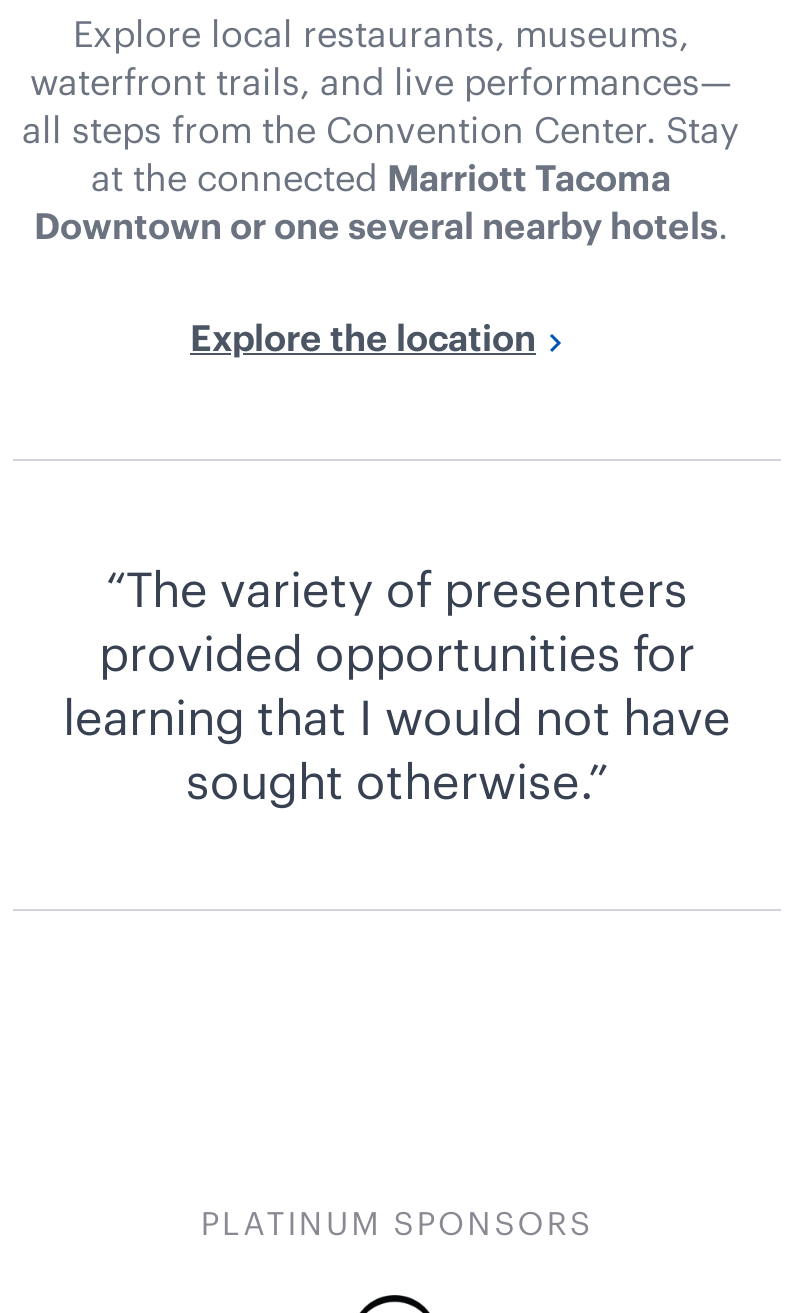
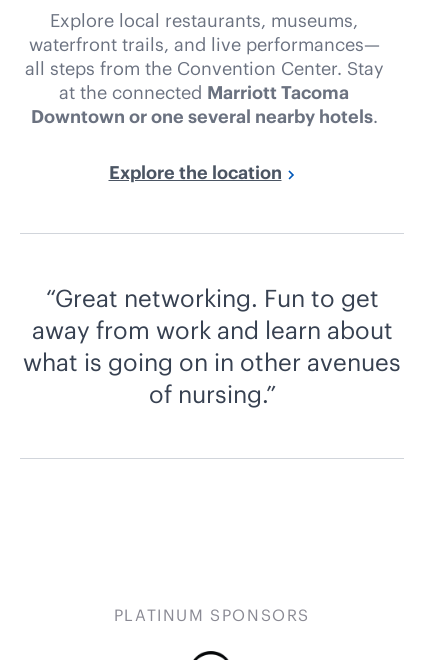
[63,559,731,811] The variety of presenters | provided opportunities for | learning that I would not have | sought otherwise. -> [23,283,401,409] Great networking. Fun to get | away from work and learn about | what is going on in other avenues | of nursing.

